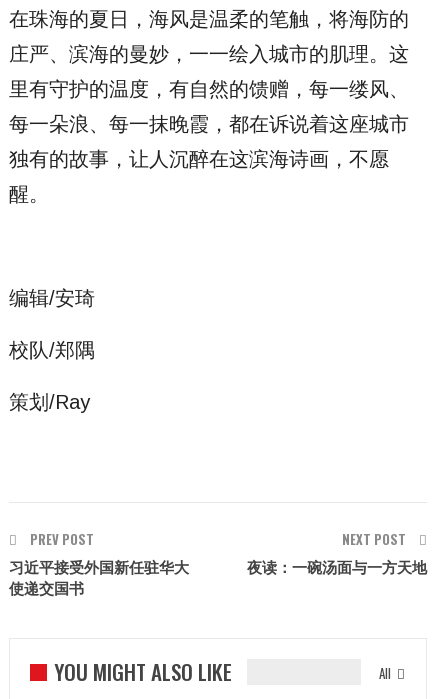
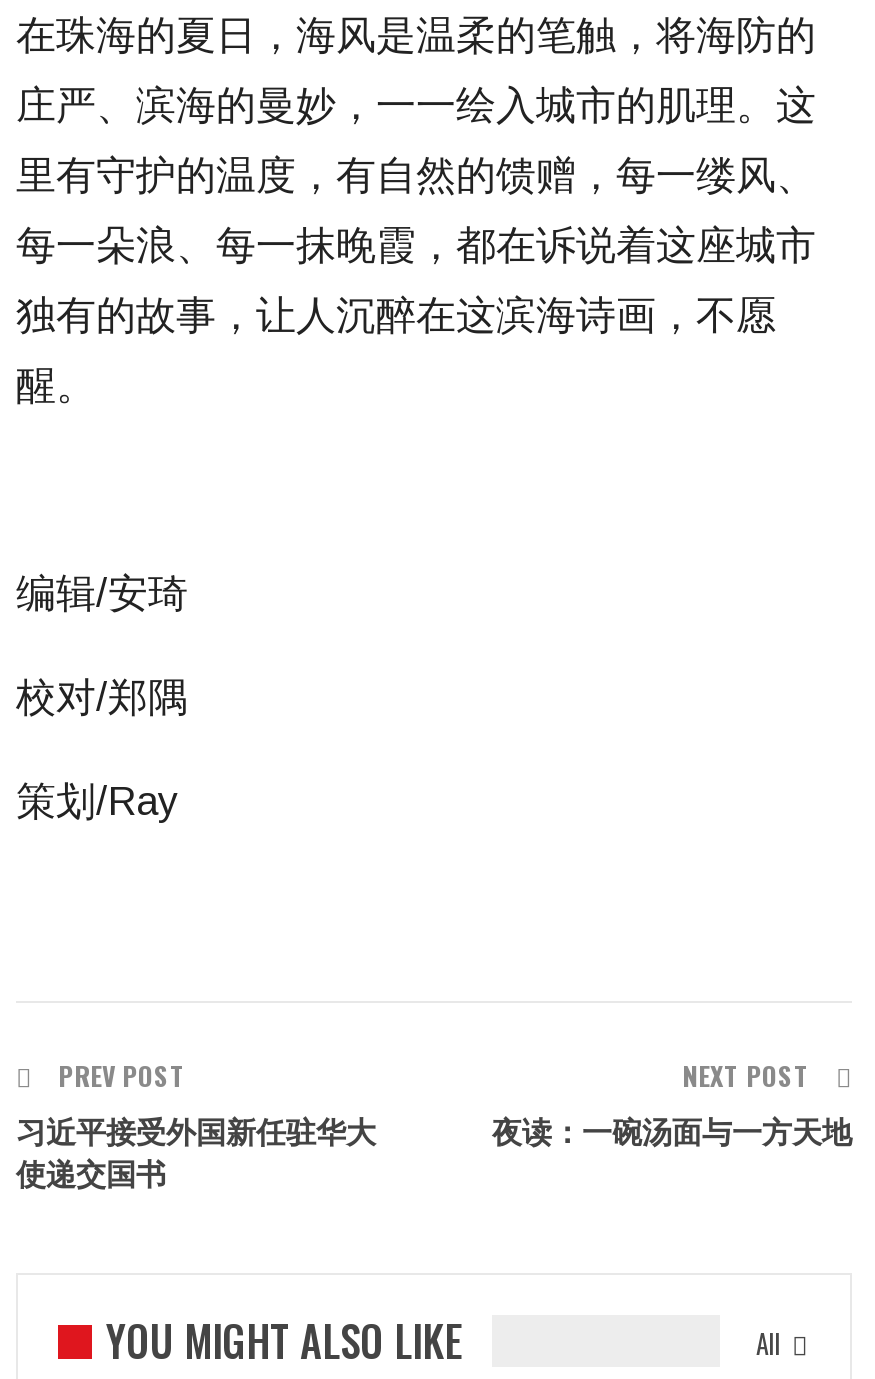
[9,339,95,361] 校队/郑隅 -> [16,674,188,718] 校对/郑隅

